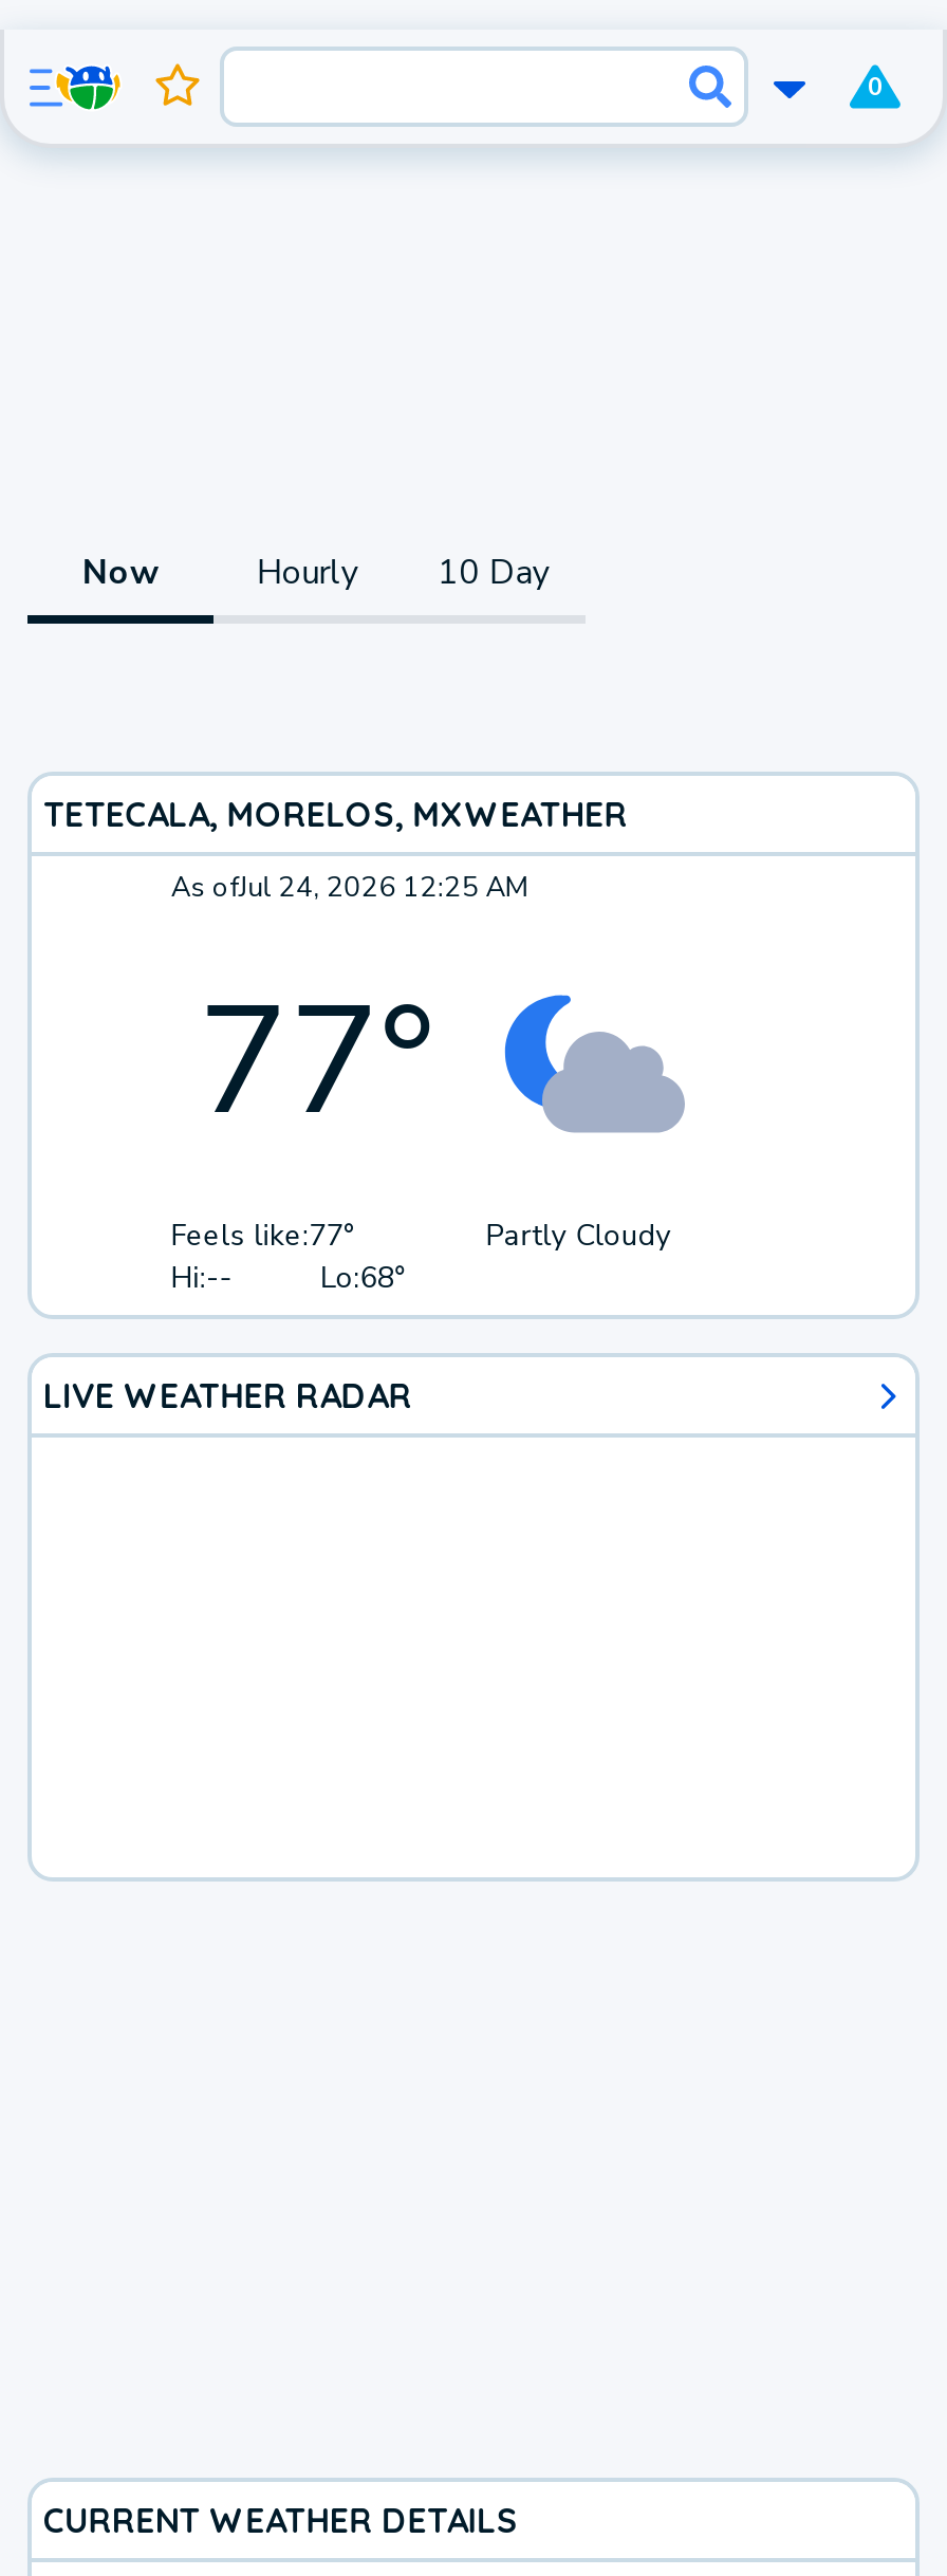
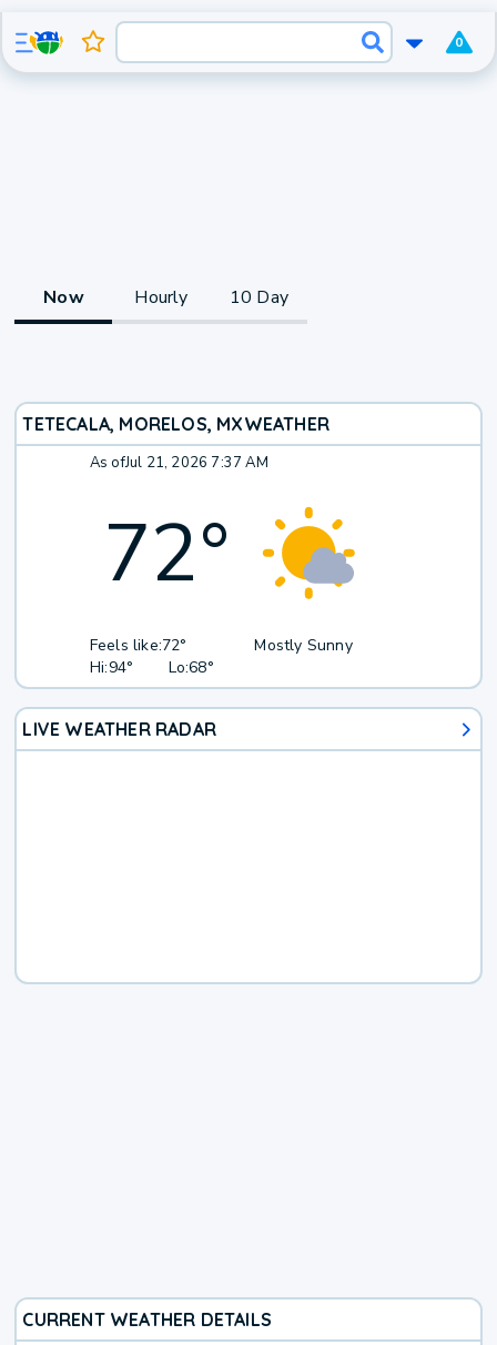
[171,870,529,908] As ofJul 24, 2026 12:25 AM -> [90,453,268,473] As ofJul 21, 2026 7:37 AM
[197,957,687,1164] [image] | 77° -> [103,499,359,608] [image] | 72°
[171,1216,357,1256] Feels like:77° -> [90,635,187,656] Feels like:72°
[486,1216,671,1256] Partly Cloudy -> [254,635,353,656] Mostly Sunny
[171,1259,232,1299] Hi:-- -> [90,657,133,678] Hi:94°

